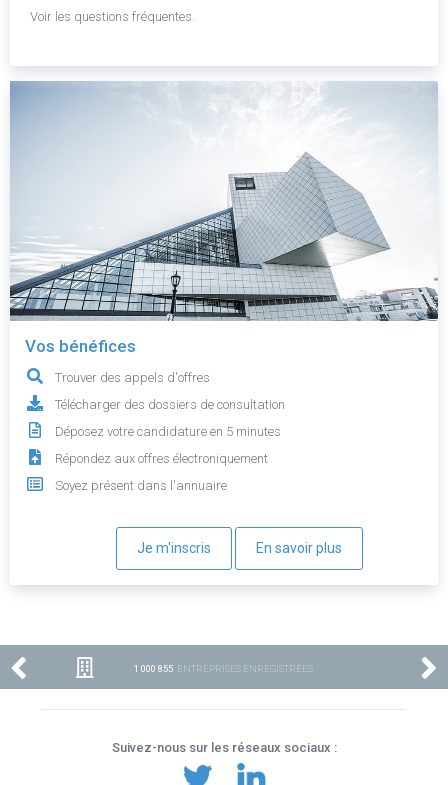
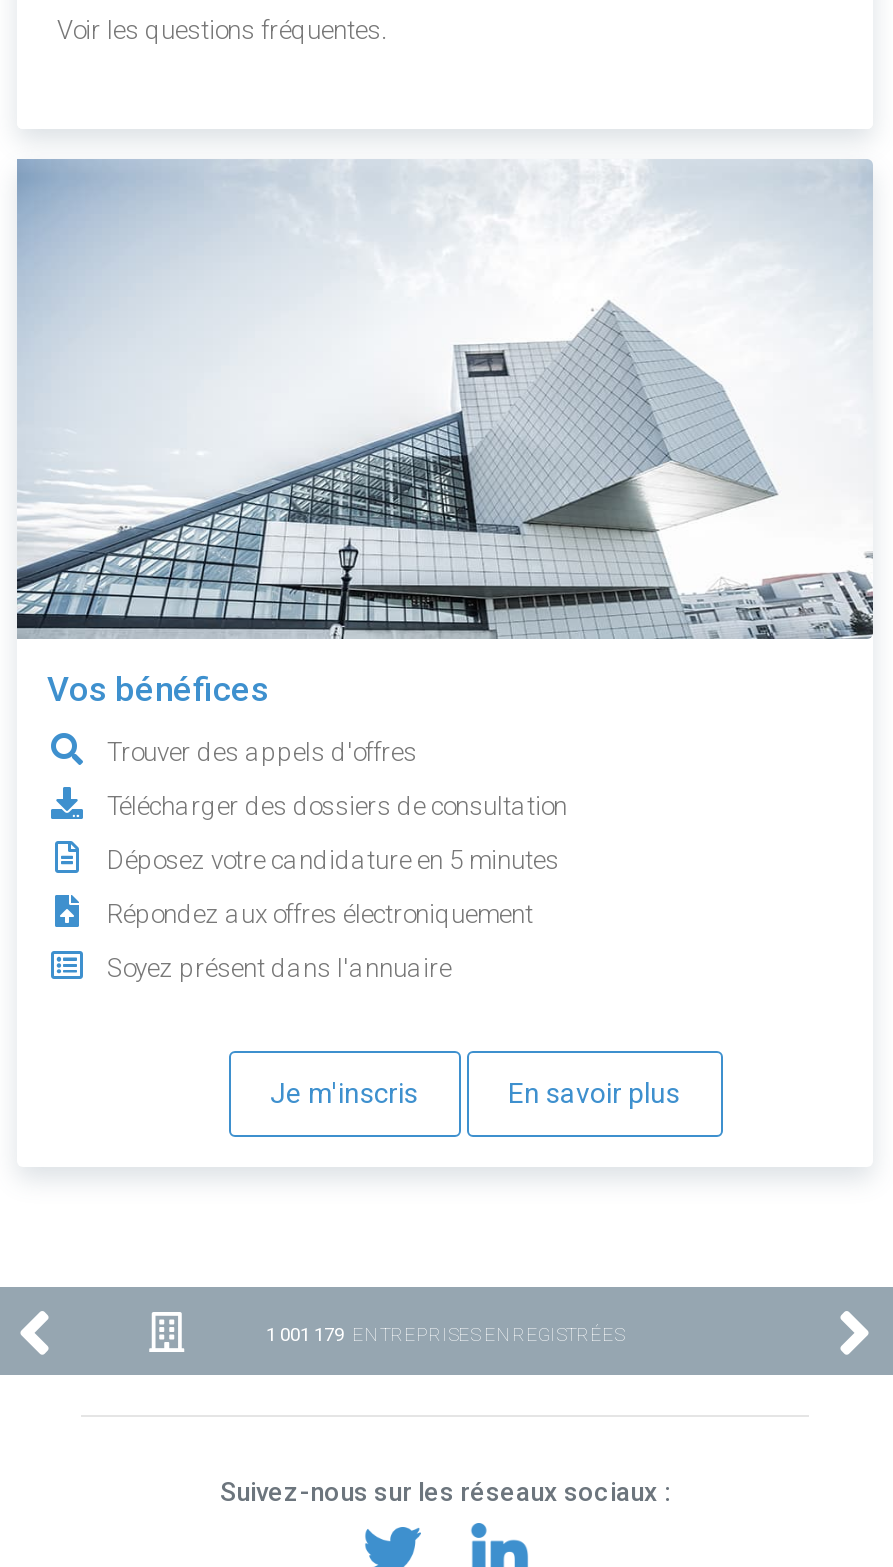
[134,663,313,674] 1 000 855 ENTREPRISES ENREGISTRÉES -> [266,1323,624,1345] 1 001 179 ENTREPRISES ENREGISTRÉES

